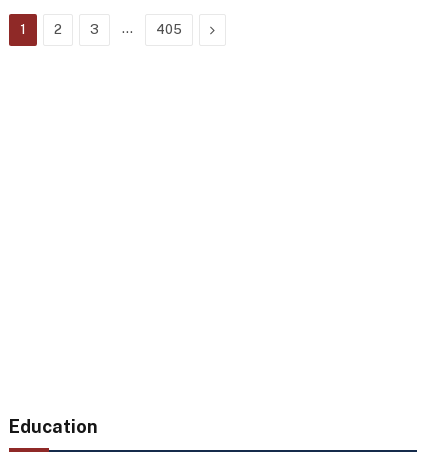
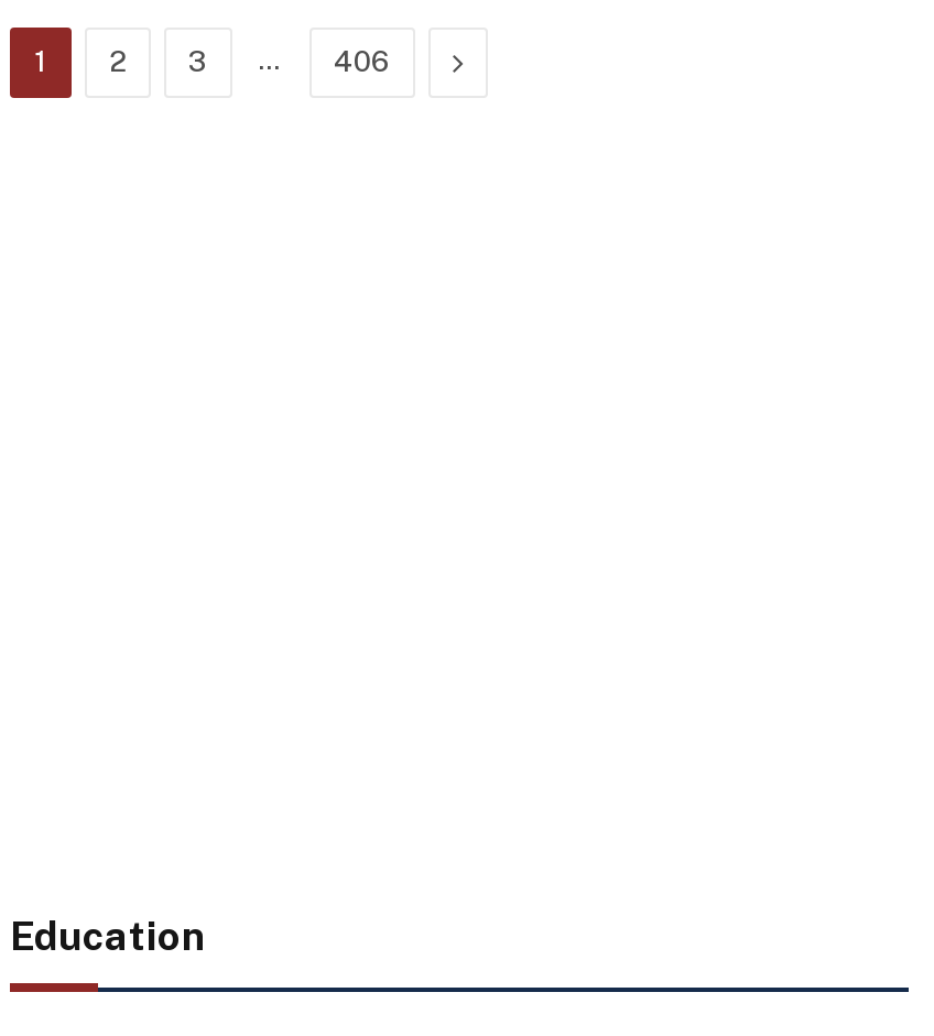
[156,22,182,37] 405 -> [334,45,391,78] 406

